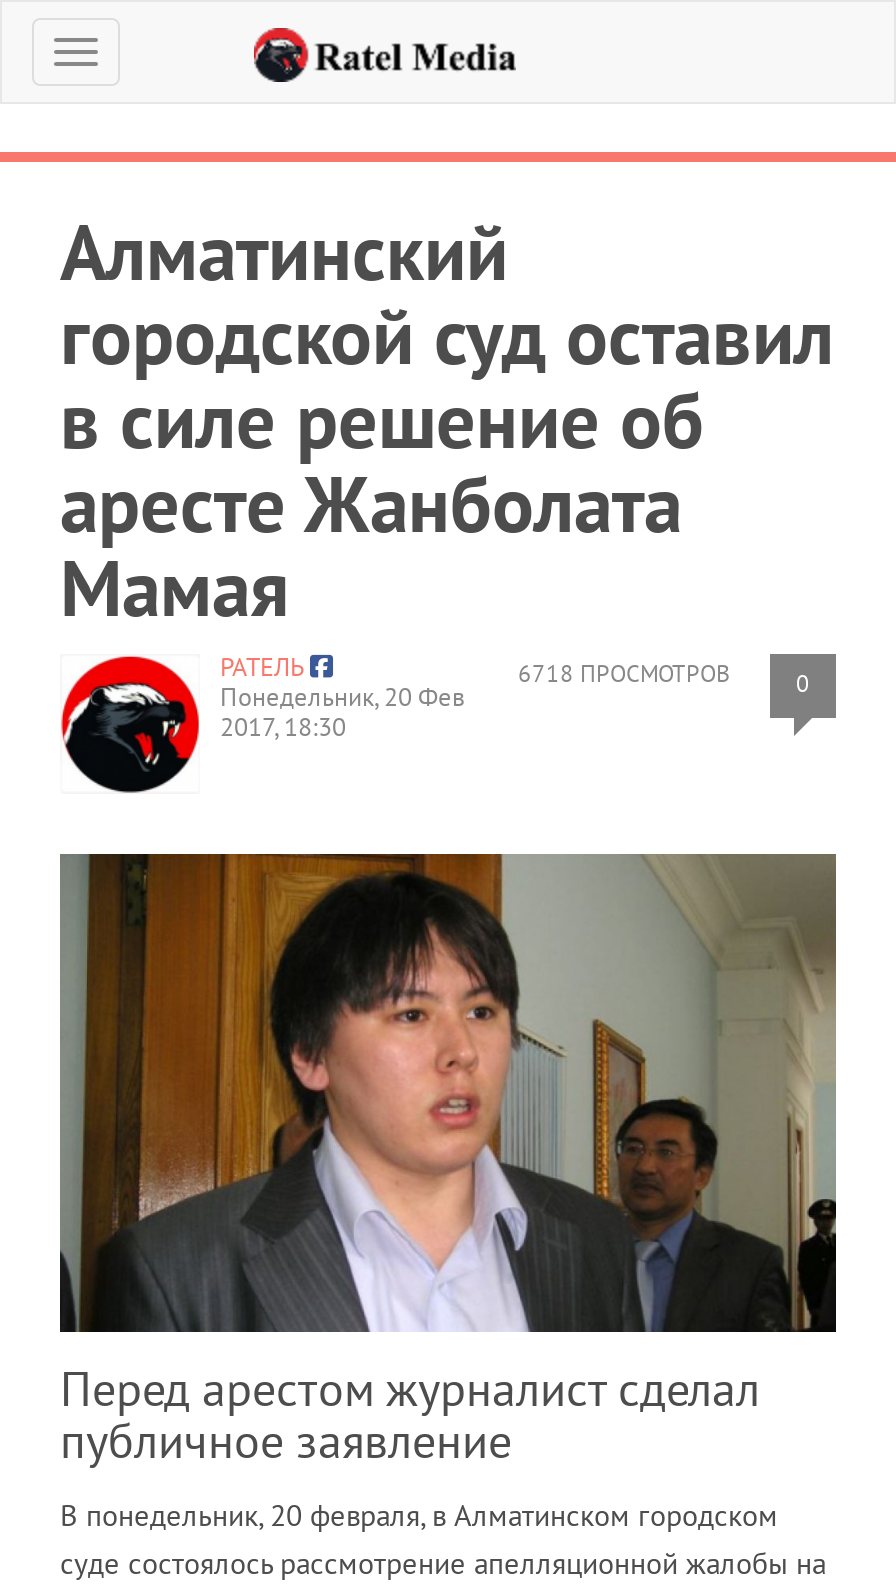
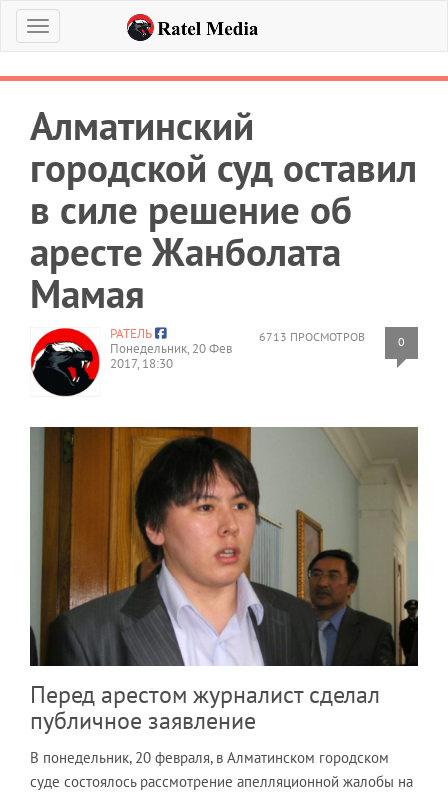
[518,658,730,688] 6718 ПРОСМОТРОВ -> [259,329,365,344] 6713 ПРОСМОТРОВ

